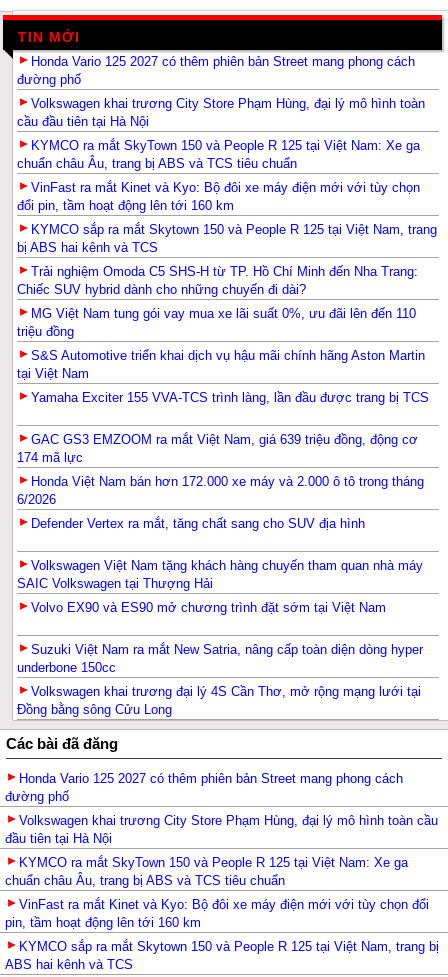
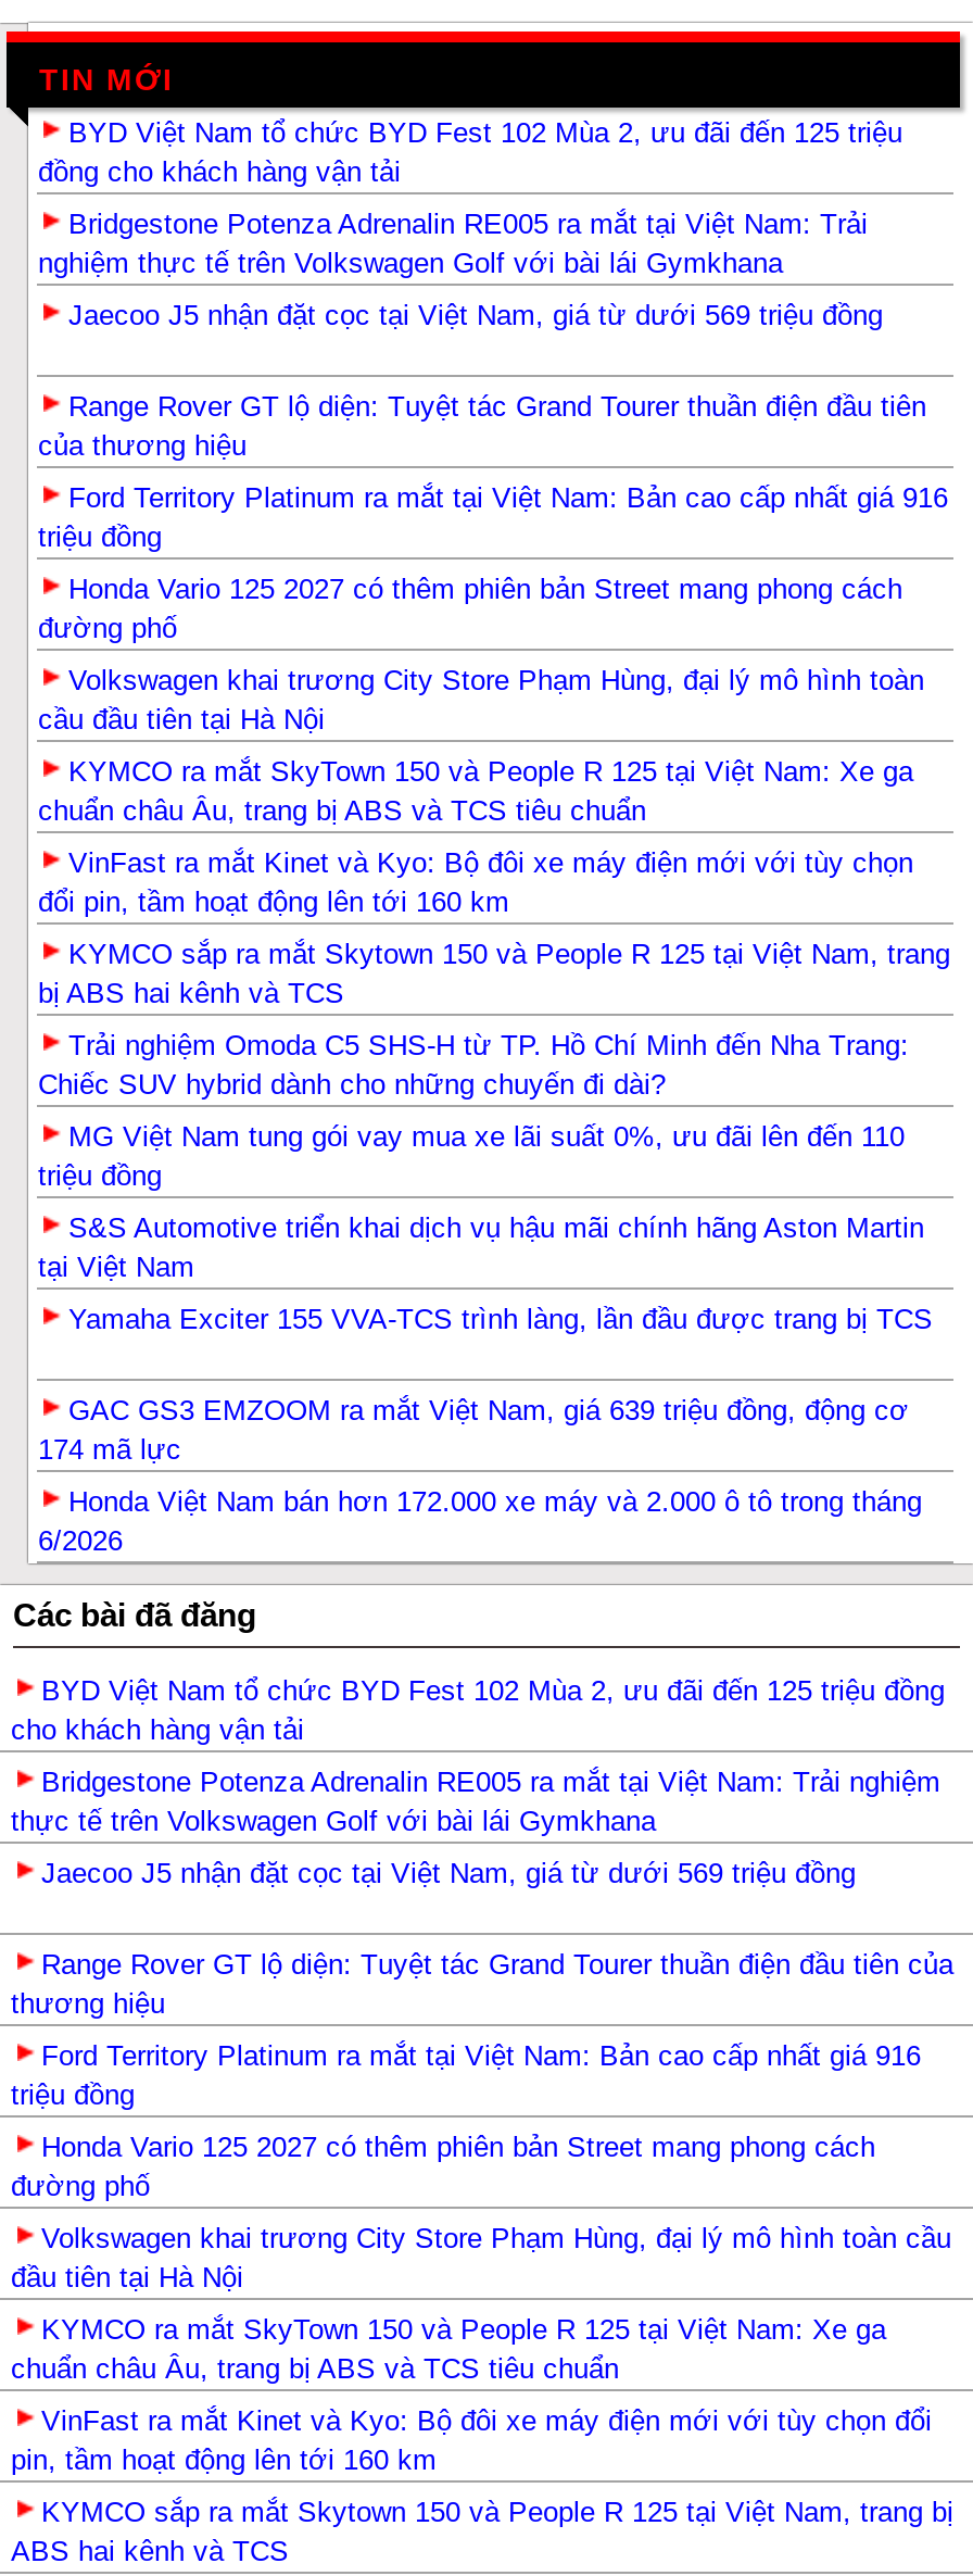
none -> [38,116,948,553] BYD Việt Nam tổ chức BYD Fest 102 Mùa 2, ưu đãi đến 125 triệu | đồng cho khách hàng vận tải | Bridgestone Potenza Adrenalin RE005 ra mắt tại Việt Nam: Trải | nghiệm thực tế trên Volkswagen Golf với bài lái Gymkhana | Jaecoo J5 nhận đặt cọc tại Việt Nam, giá từ dưới 569 triệu đồng | Range Rover GT lộ diện: Tuyệt tác Grand Tourer thuần điện đầu tiên | của thương hiệu | Ford Territory Platinum ra mắt tại Việt Nam: Bản cao cấp nhất giá 916 | triệu đồng
[17,516,423,717] Defender Vertex ra mắt, tăng chất sang cho SUV địa hình | Volkswagen Việt Nam tặng khách hàng chuyến tham quan nhà máy | SAIC Volkswagen tại Thượng Hải | Volvo EX90 và ES90 mở chương trình đặt sớm tại Việt Nam | Suzuki Việt Nam ra mắt New Satria, nâng cấp toàn diện dòng hyper | underbone 150cc | Volkswagen khai trương đại lý 4S Cần Thơ, mở rộng mạng lưới tại | Đồng bằng sông Cửu Long -> none
none -> [11,1674,953,2111] BYD Việt Nam tổ chức BYD Fest 102 Mùa 2, ưu đãi đến 125 triệu đồng | cho khách hàng vận tải | Bridgestone Potenza Adrenalin RE005 ra mắt tại Việt Nam: Trải nghiệm | thực tế trên Volkswagen Golf với bài lái Gymkhana | Jaecoo J5 nhận đặt cọc tại Việt Nam, giá từ dưới 569 triệu đồng | Range Rover GT lộ diện: Tuyệt tác Grand Tourer thuần điện đầu tiên của | thương hiệu | Ford Territory Platinum ra mắt tại Việt Nam: Bản cao cấp nhất giá 916 | triệu đồng

